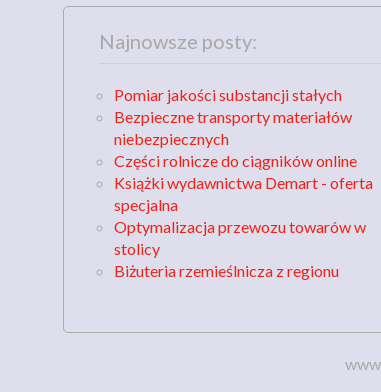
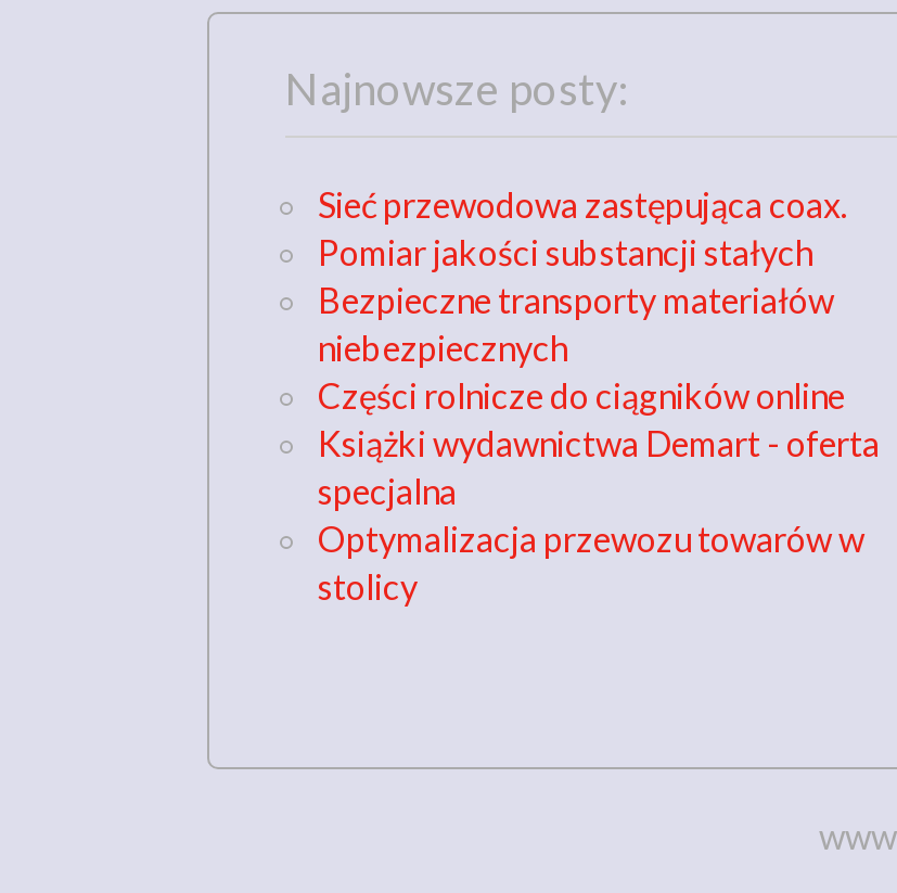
none -> [318,183,847,225] Sieć przewodowa zastępująca coax.
[114,261,339,280] Biżuteria rzemieślnicza z regionu -> none

